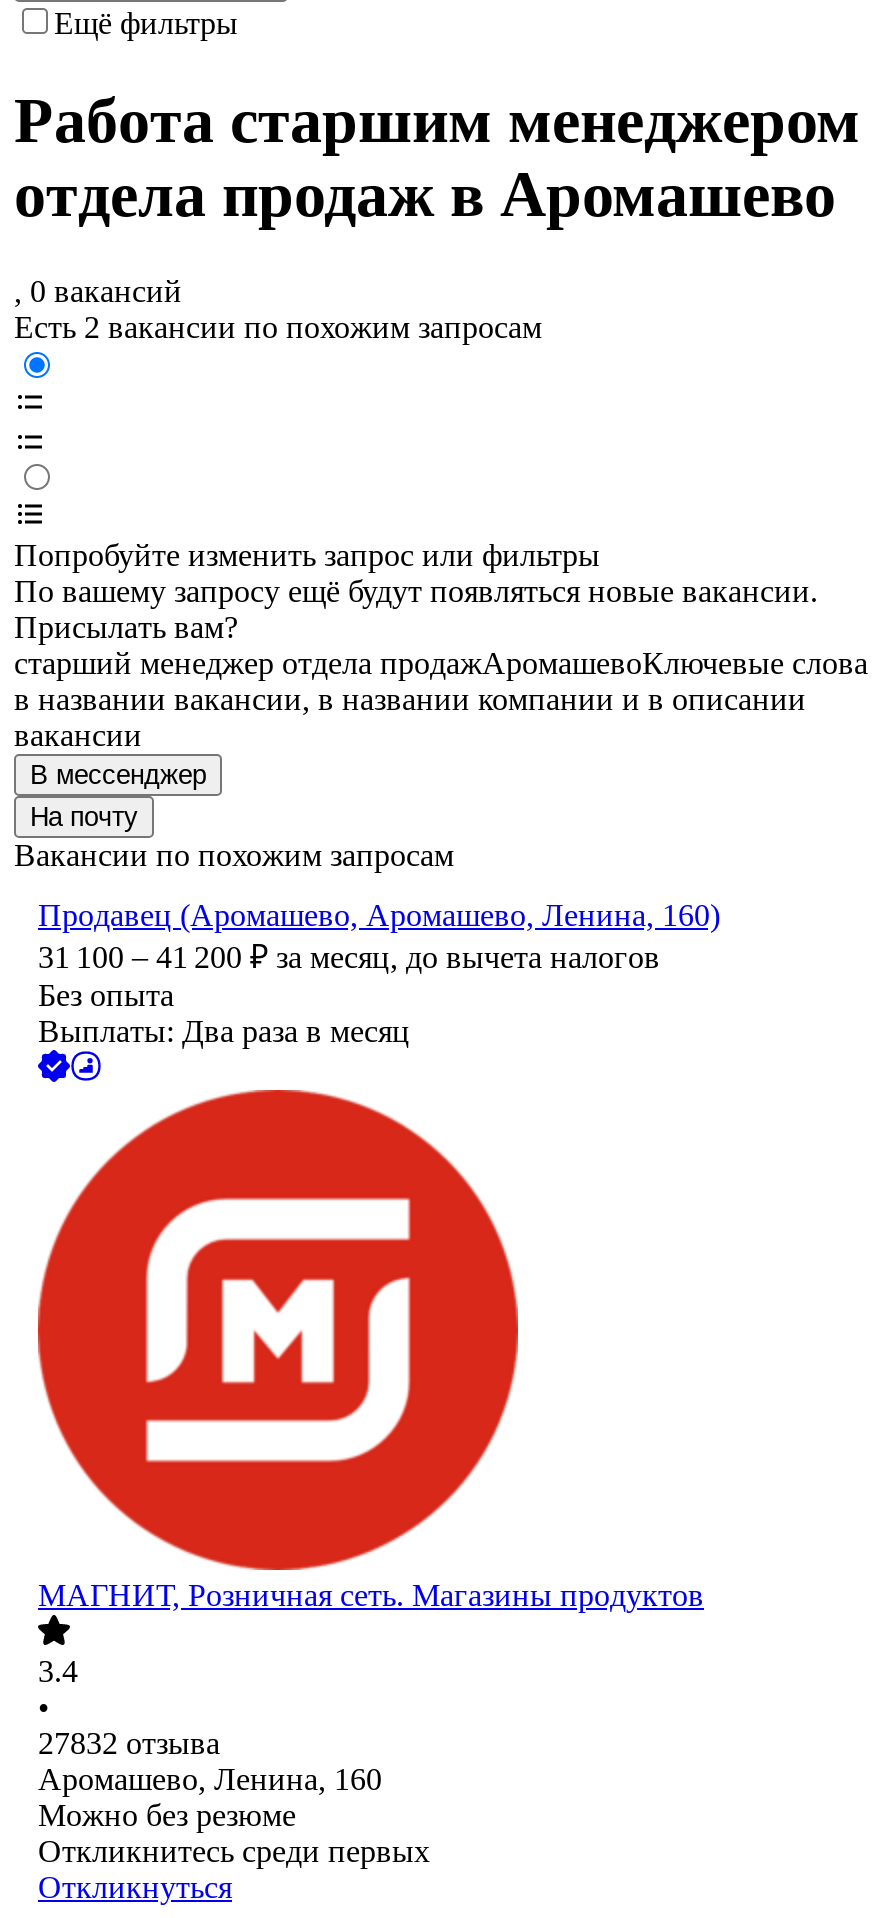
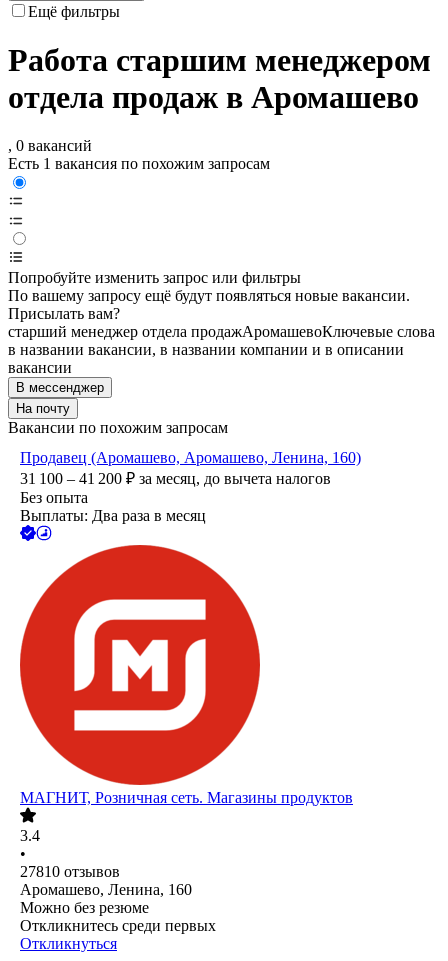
[14,311,542,345] Есть 2 вакансии по похожим запросам -> [8,155,270,172] Есть 1 вакансия по похожим запросам
[38,1727,220,1761] 27832 отзыва -> [20,863,120,880] 27810 отзывов

